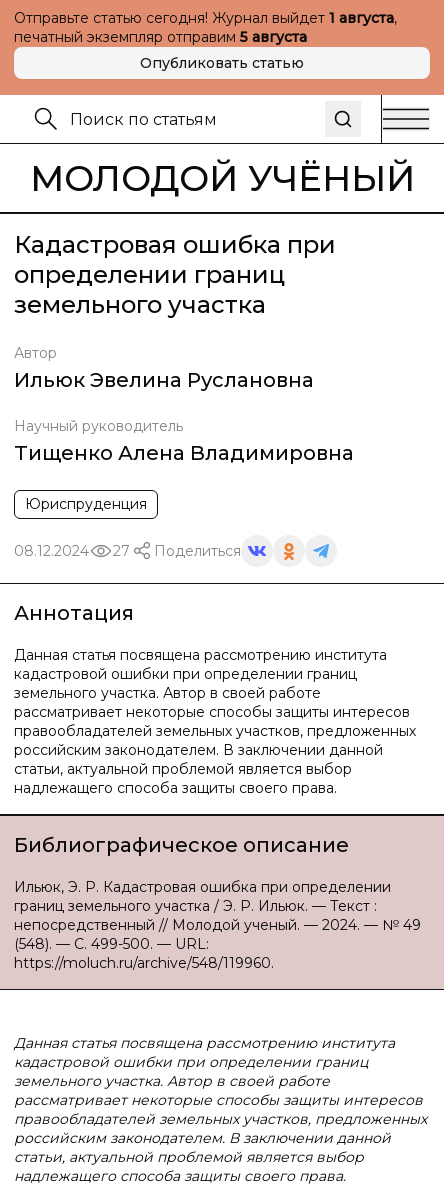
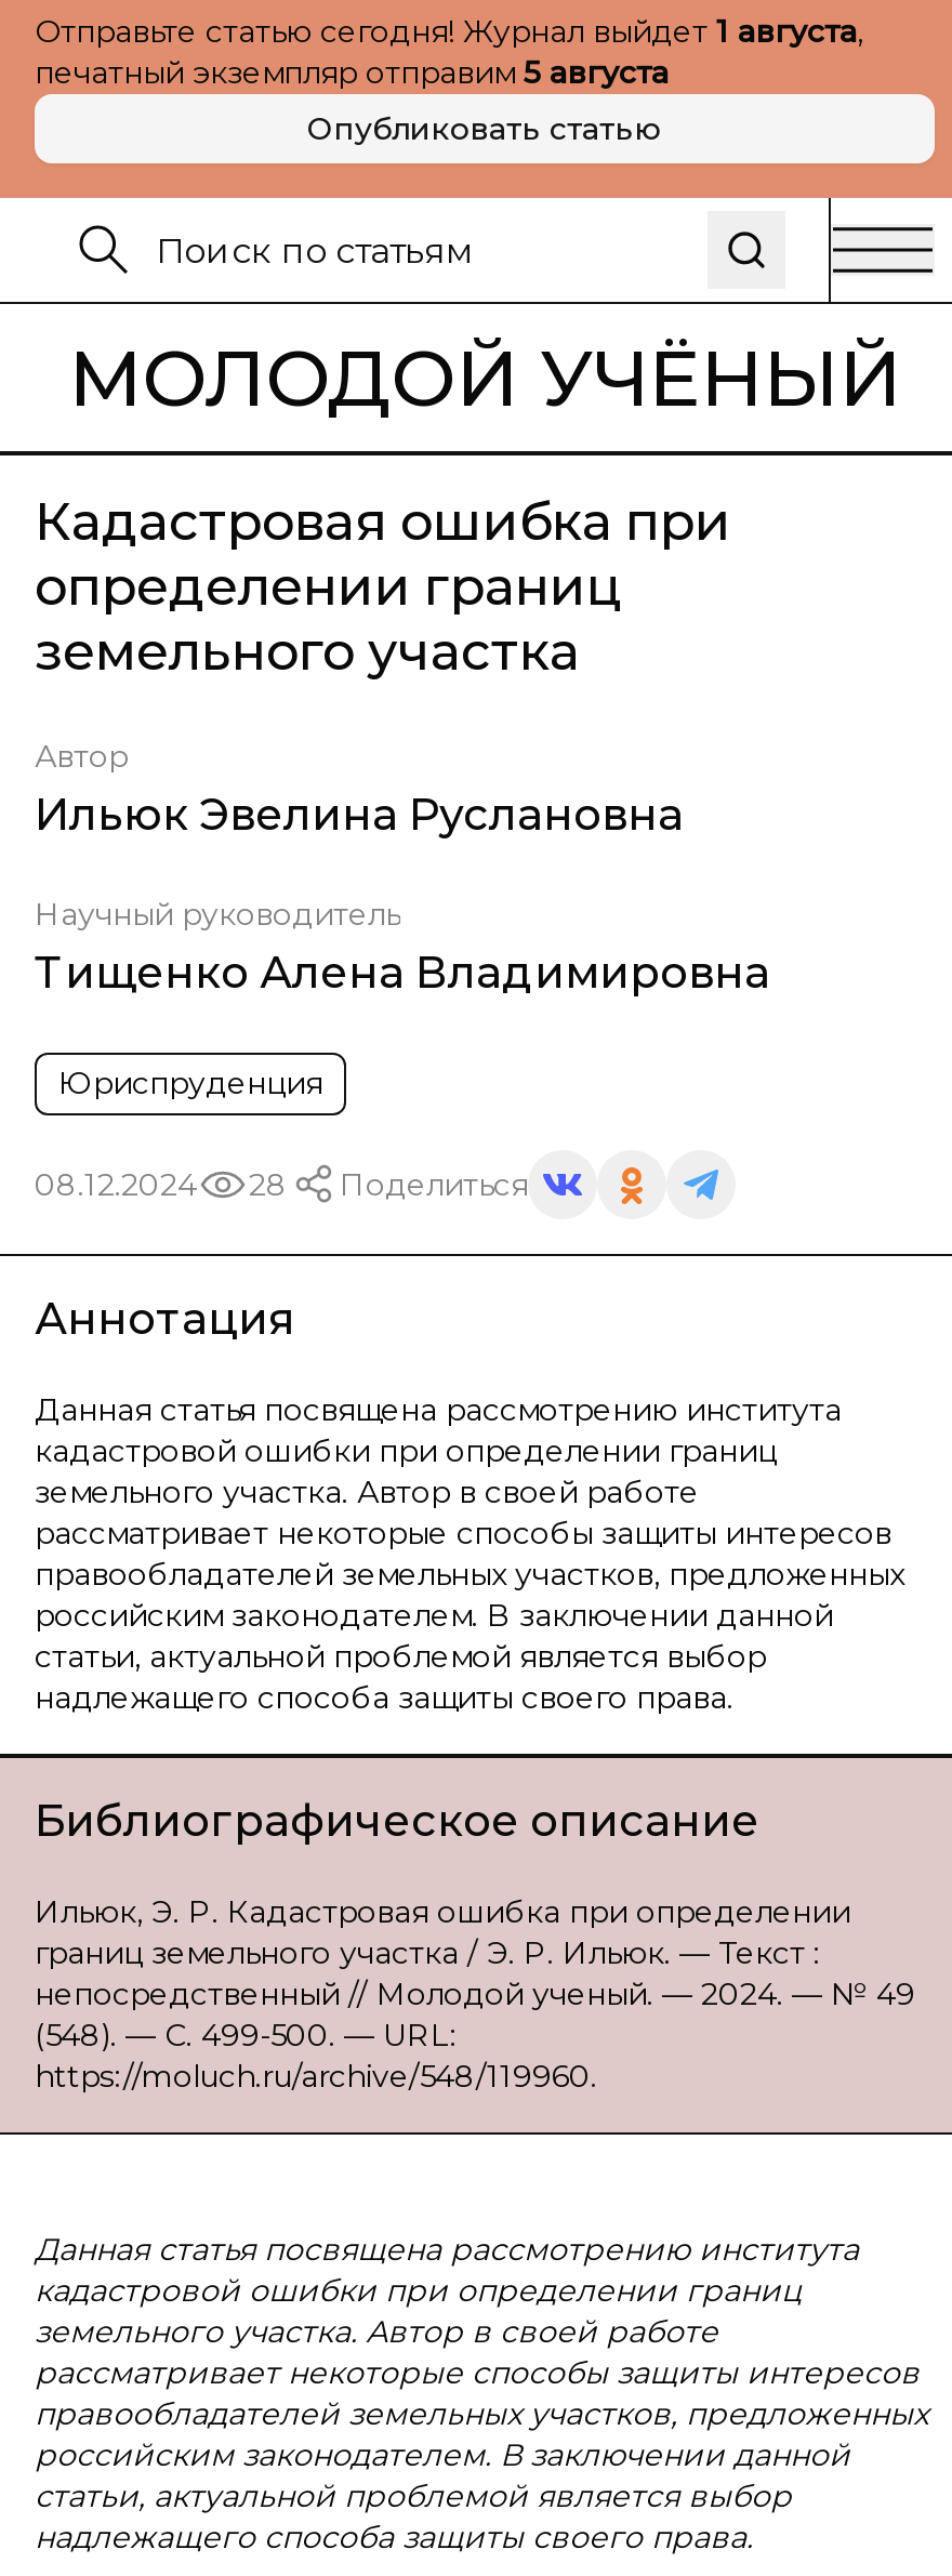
[14,541,241,559] 08.12.2024 27 Поделиться -> [35,1164,528,1203] 08.12.2024 28 Поделиться

